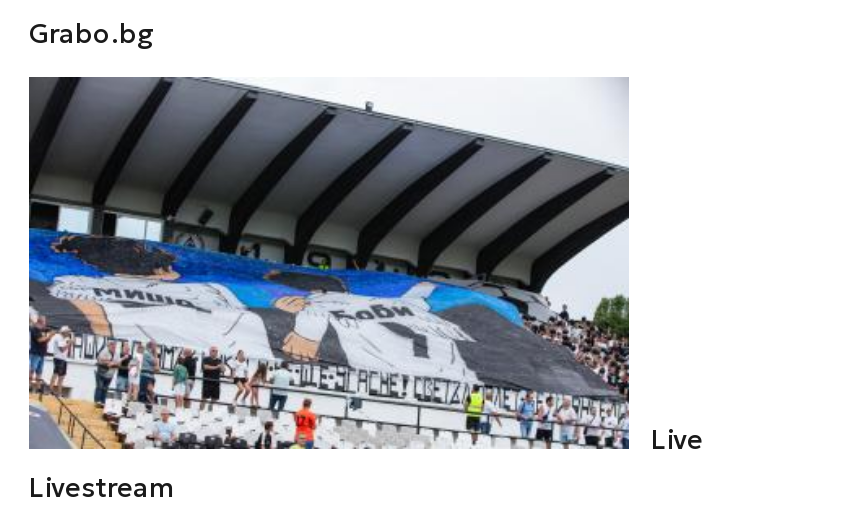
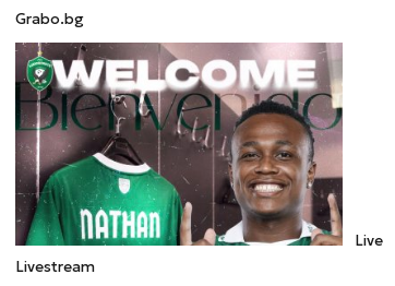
[27,77,631,451] [image] -> [14,41,344,247] [image]

